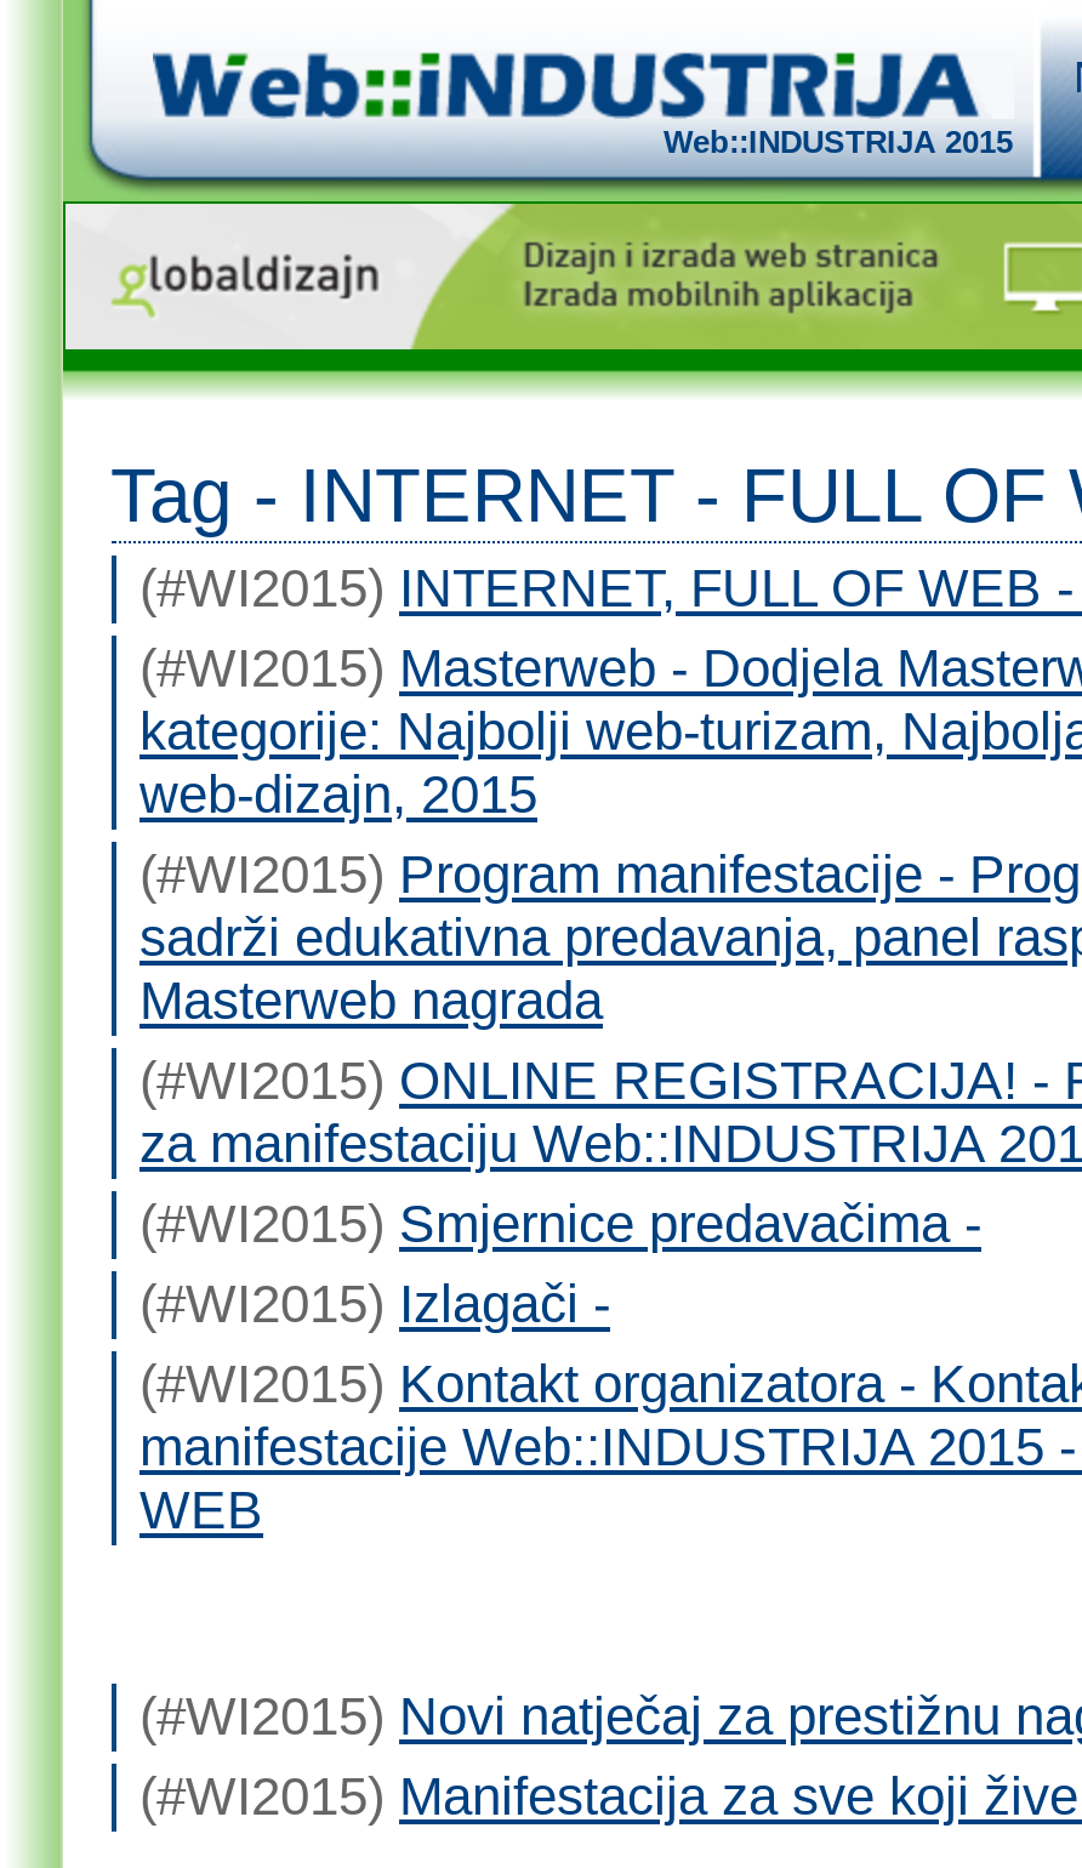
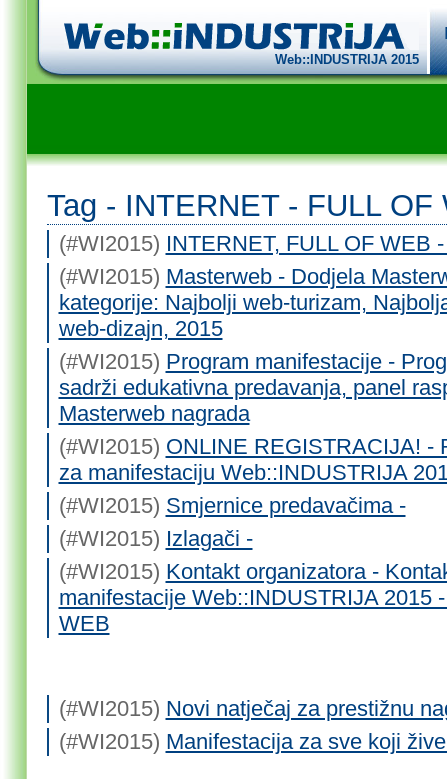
[66,204,1075,352] [image] -> none

